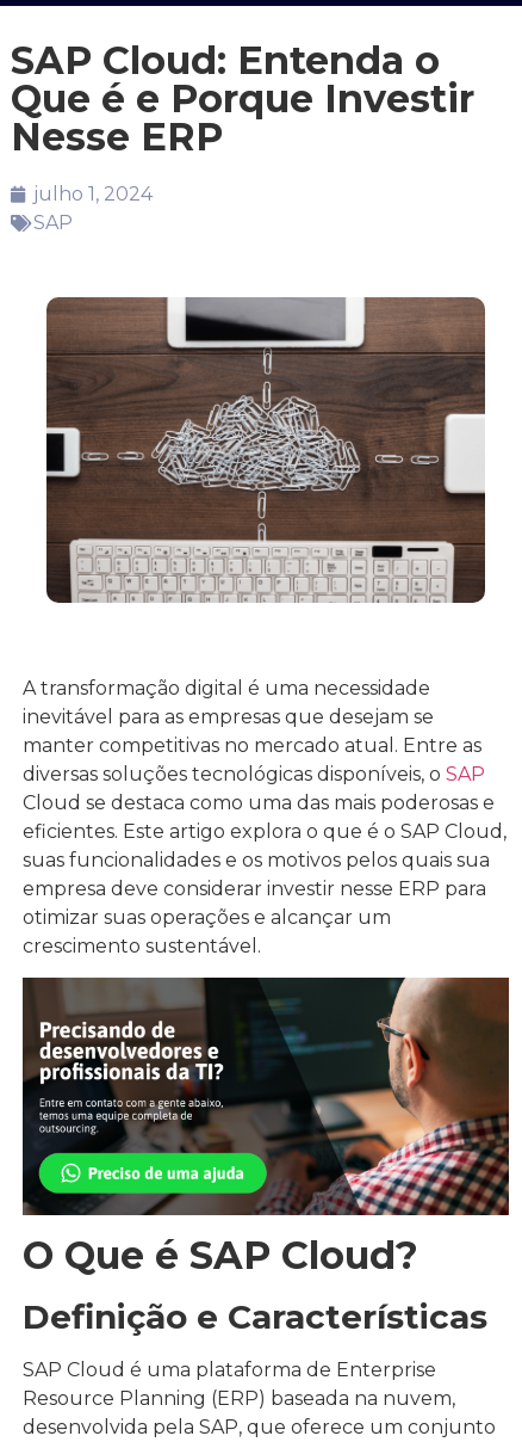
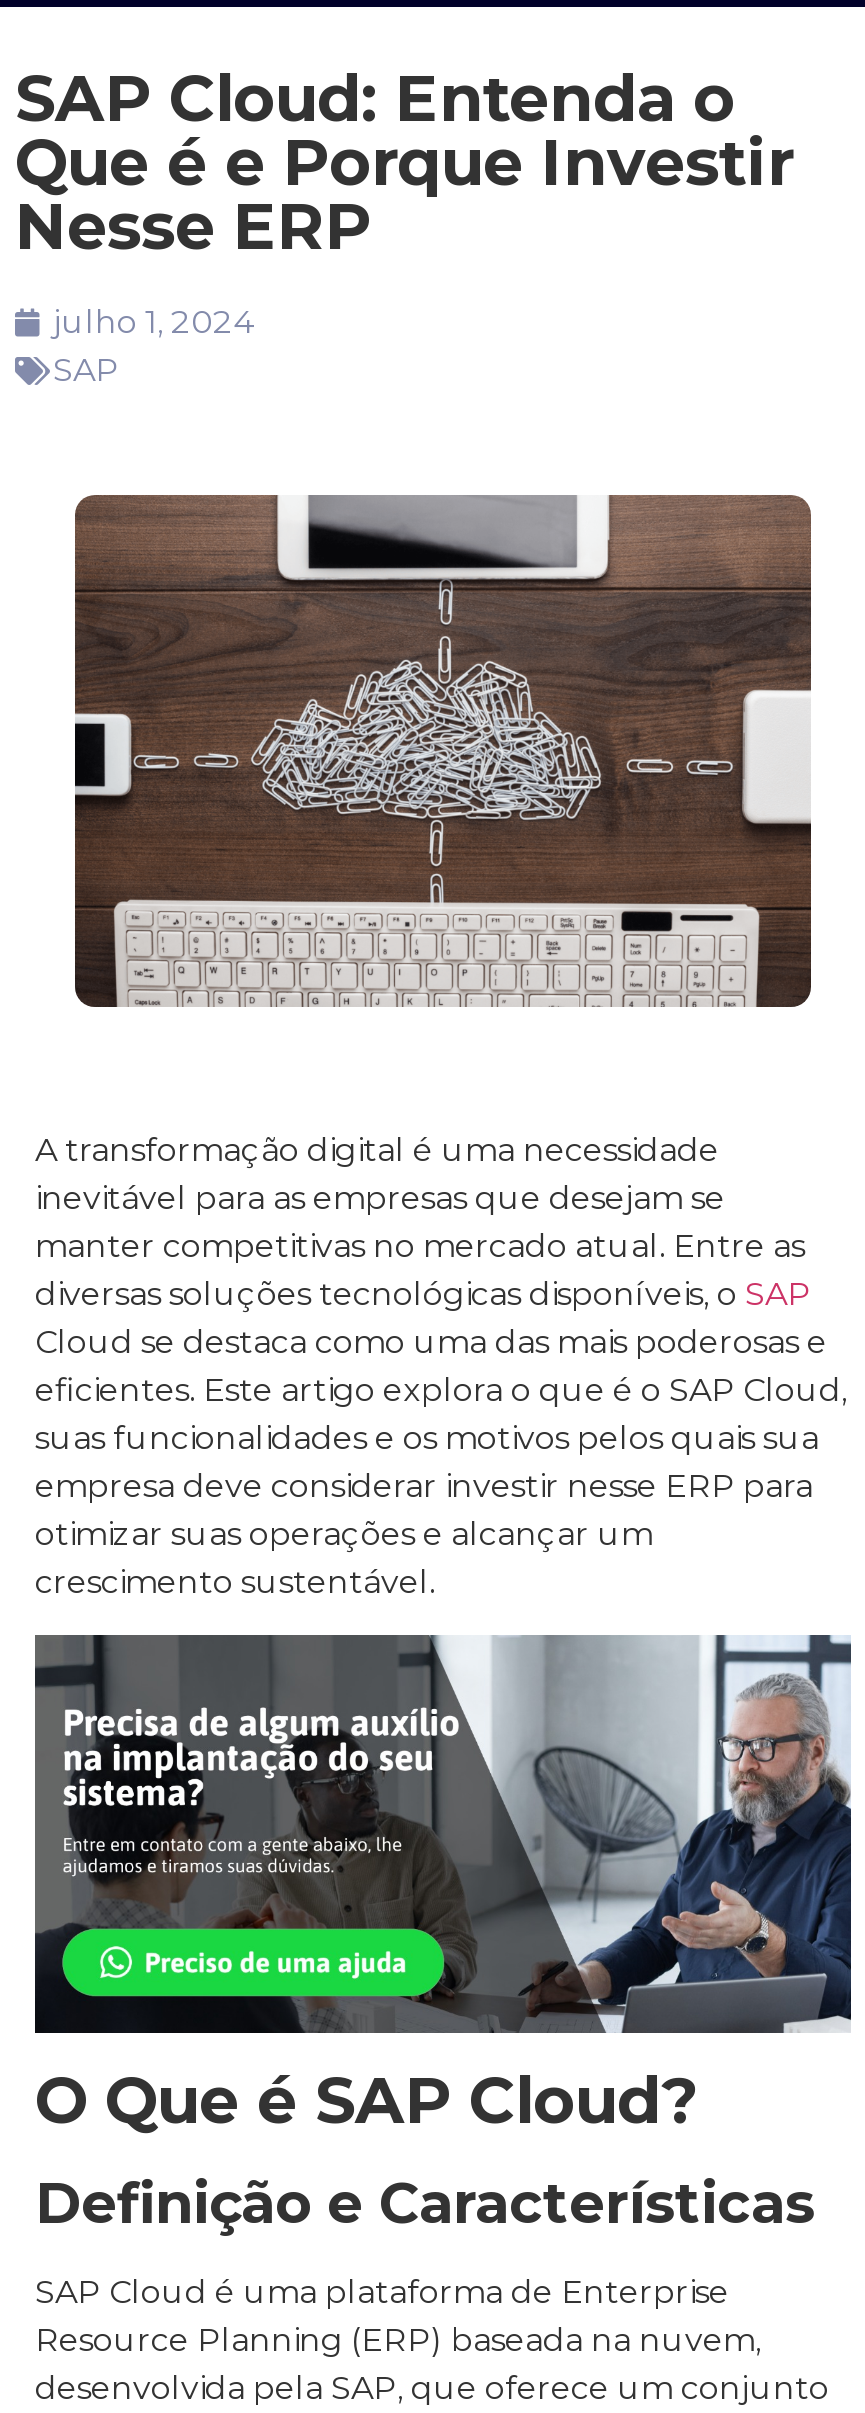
[23,976,510,1216] [image] -> [35,1633,853,2035] [image]

